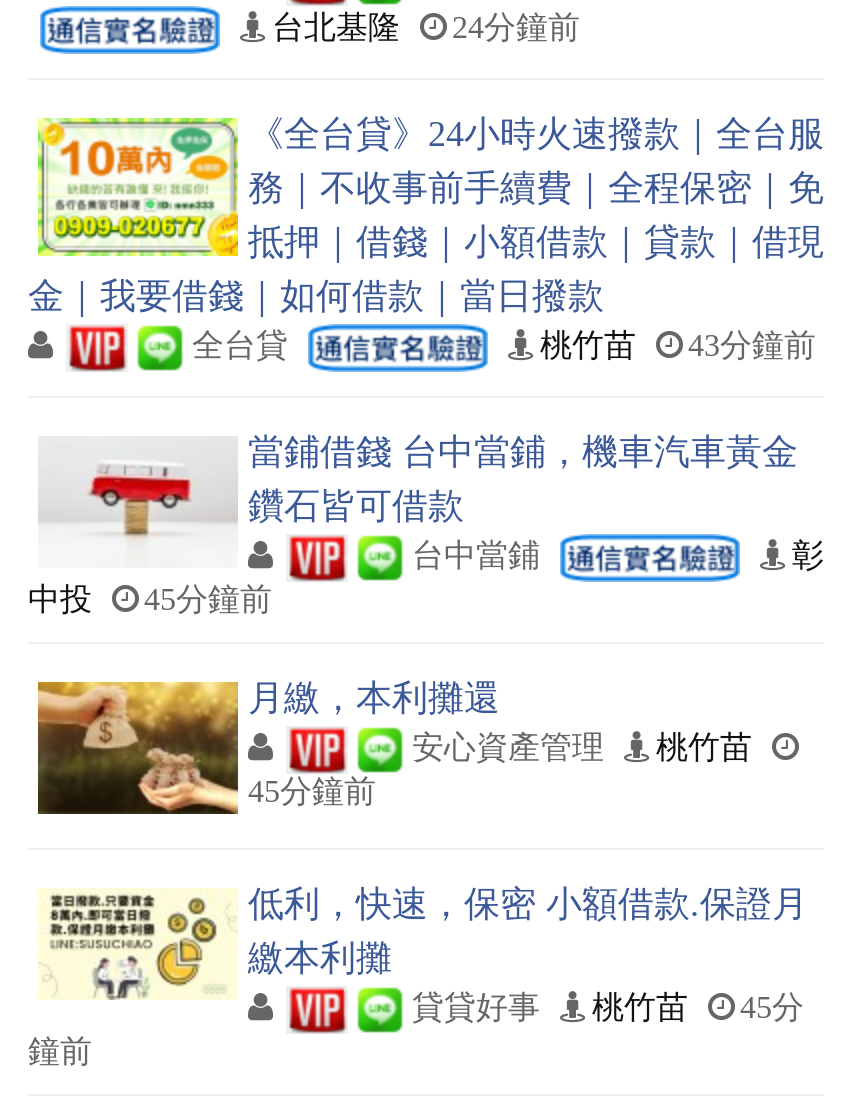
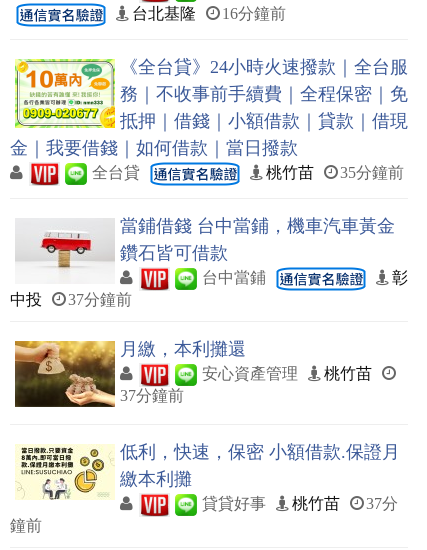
[272,9,580,43] 台北基隆 24分鐘前 -> [132,5,286,22] 台北基隆 16分鐘前
[540,327,816,361] 桃竹苗 43分鐘前 -> [266,164,404,181] 桃竹苗 35分鐘前
[28,582,272,616] 中投 45分鐘前 -> [10,291,132,308] 中投 37分鐘前
[248,774,376,808] 45分鐘前 -> [120,387,184,404] 37分鐘前
[404,989,804,1023] 貸貸好事 桃竹苗 45分 -> [198,495,398,512] 貸貸好事 桃竹苗 37分

